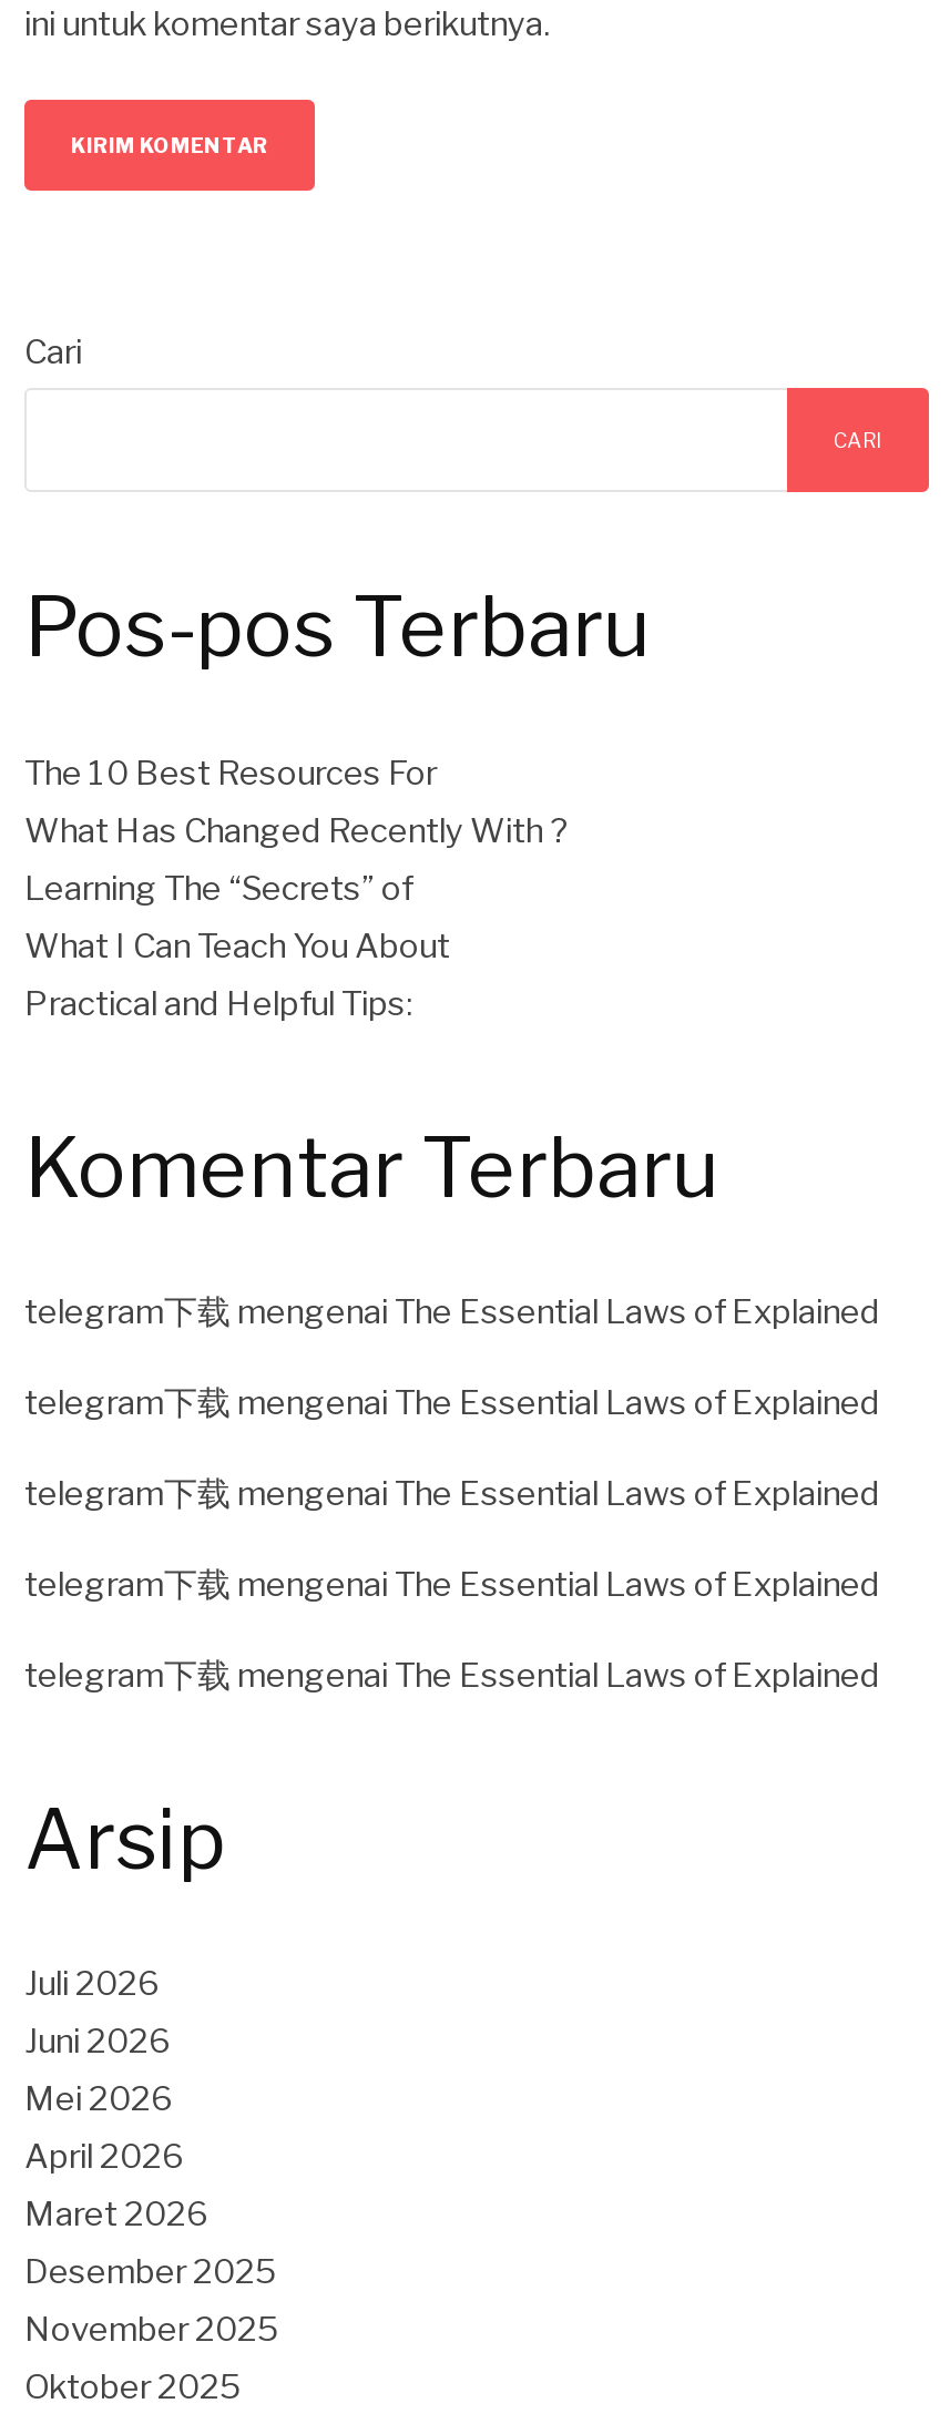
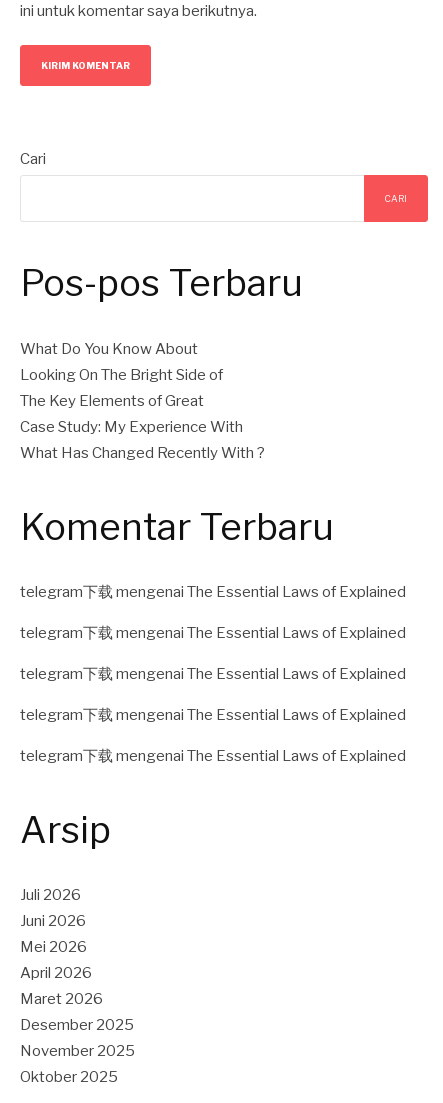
[24,753,437,793] The 10 Best Resources For -> [20,340,243,436] What Do You Know About | Looking On The Bright Side of | The Key Elements of Great | Case Study: My Experience With
moved [24,811,568,851] -> [20,444,265,462]: What Has Changed Recently With ?
[24,868,450,1023] Learning The “Secrets” of | What I Can Teach You About | Practical and Helpful Tips: -> none

